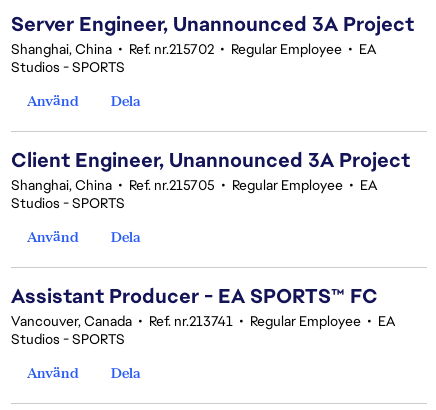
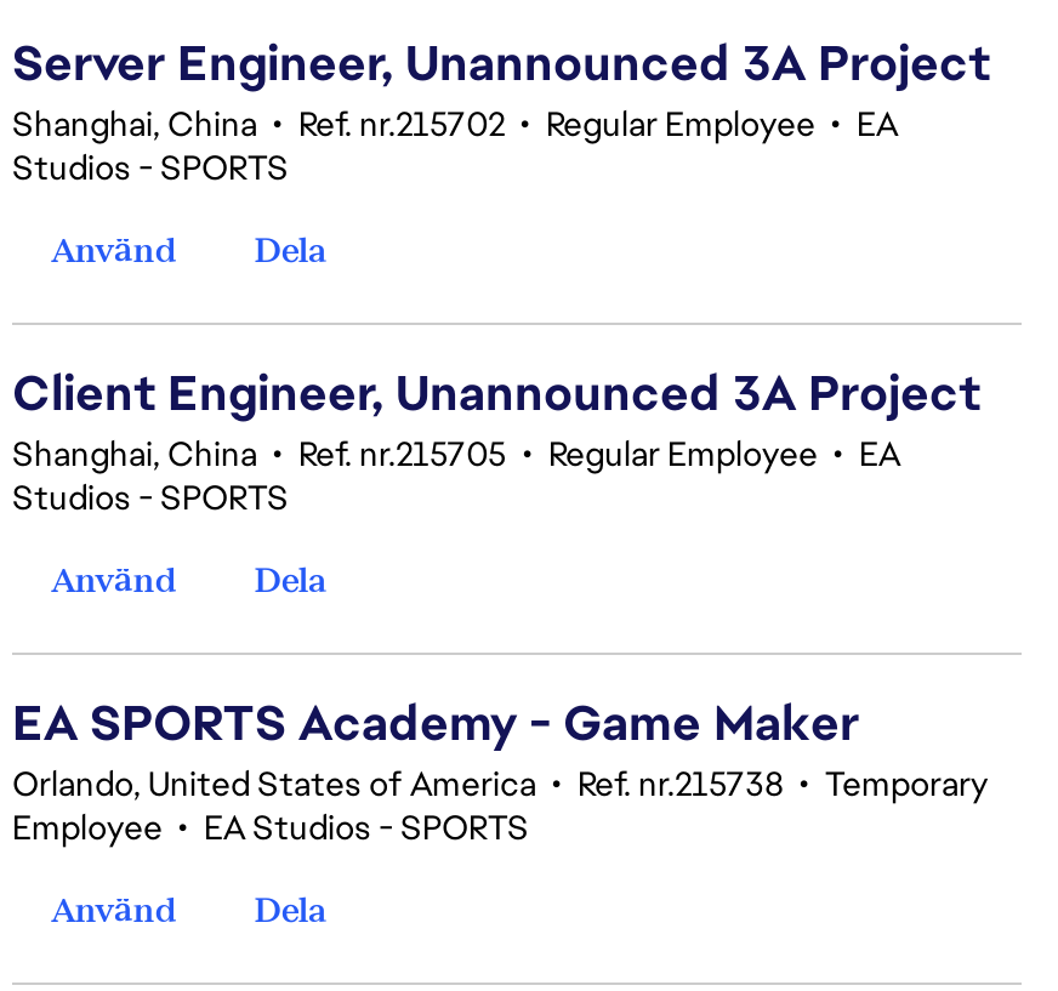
[11,283,395,348] Assistant Producer - EA SPORTS™ FC | Vancouver, Canada • Ref. nr.213741 • Regular Employee • EA | Studios - SPORTS -> [12,691,988,849] EA SPORTS Academy - Game Maker | Orlando, United States of America • Ref. nr.215738 • Temporary | Employee • EA Studios - SPORTS

